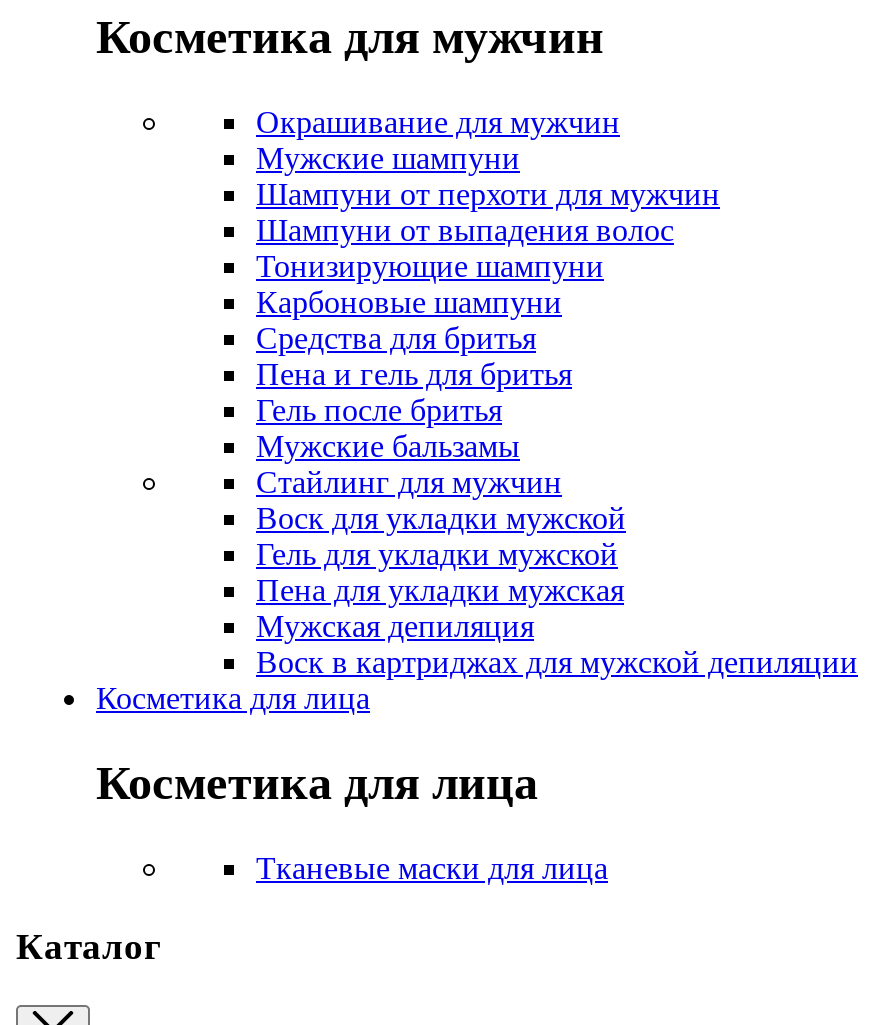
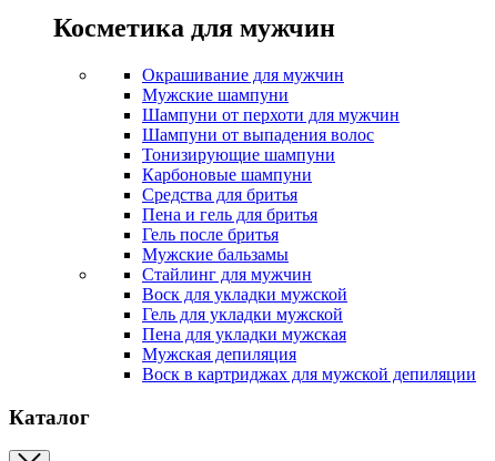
[96,681,608,884] Косметика для лица | Косметика для лица | Тканевые маски для лица -> none

